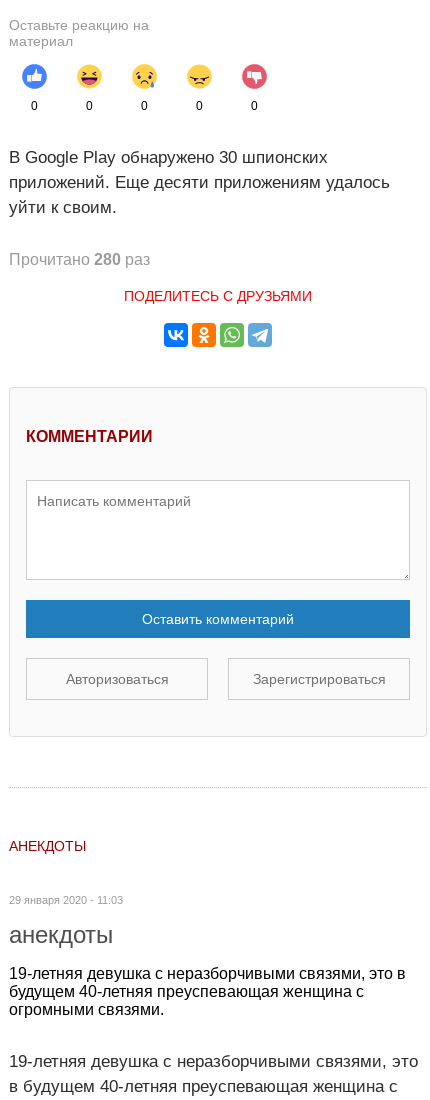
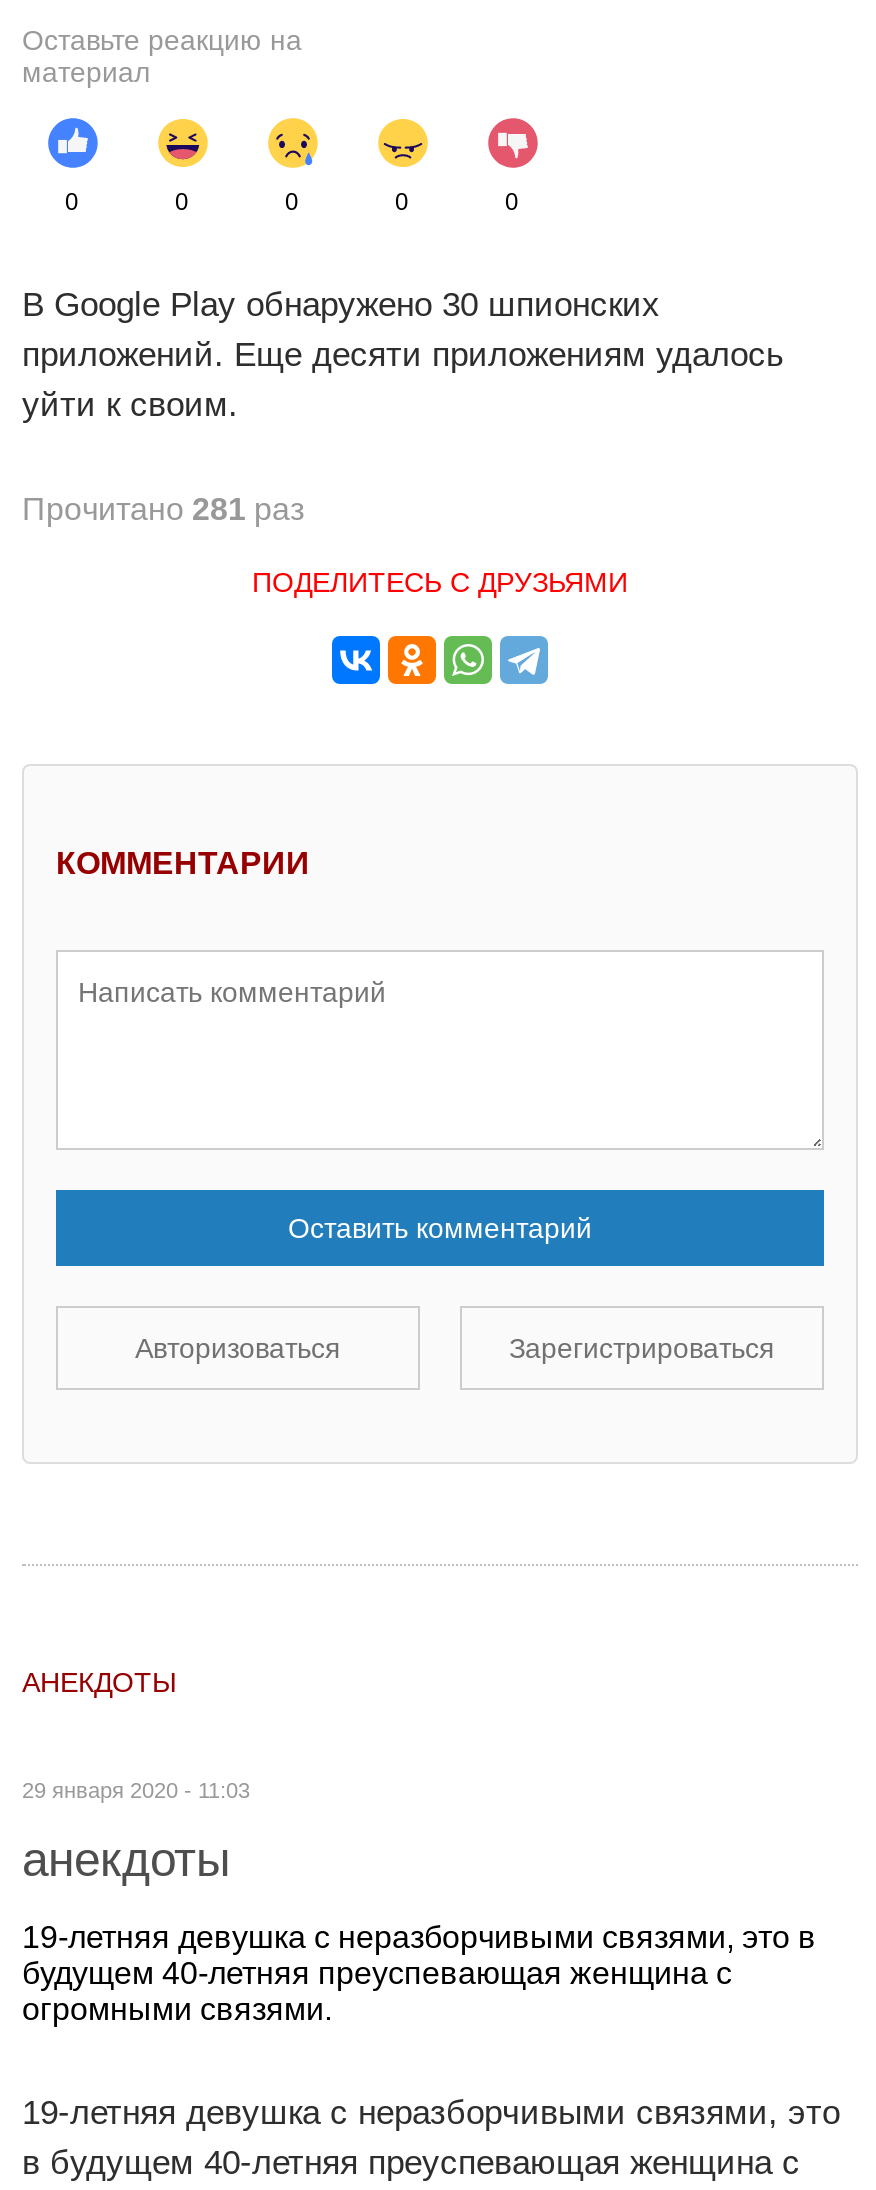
[9,251,150,268] Прочитано 280 раз -> [22,491,304,525] Прочитано 281 раз

